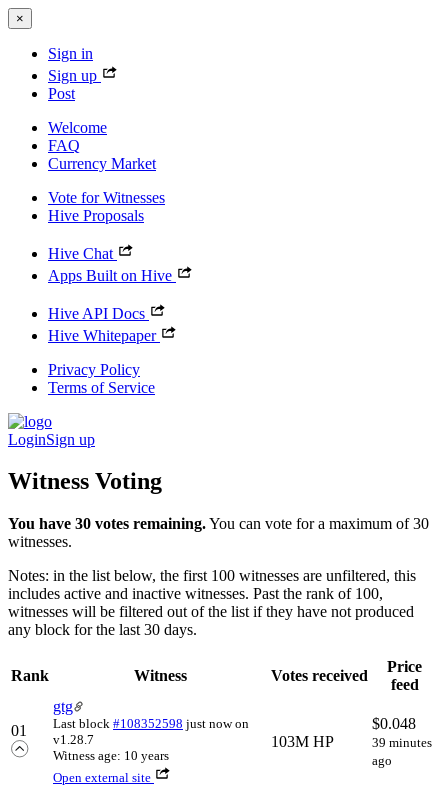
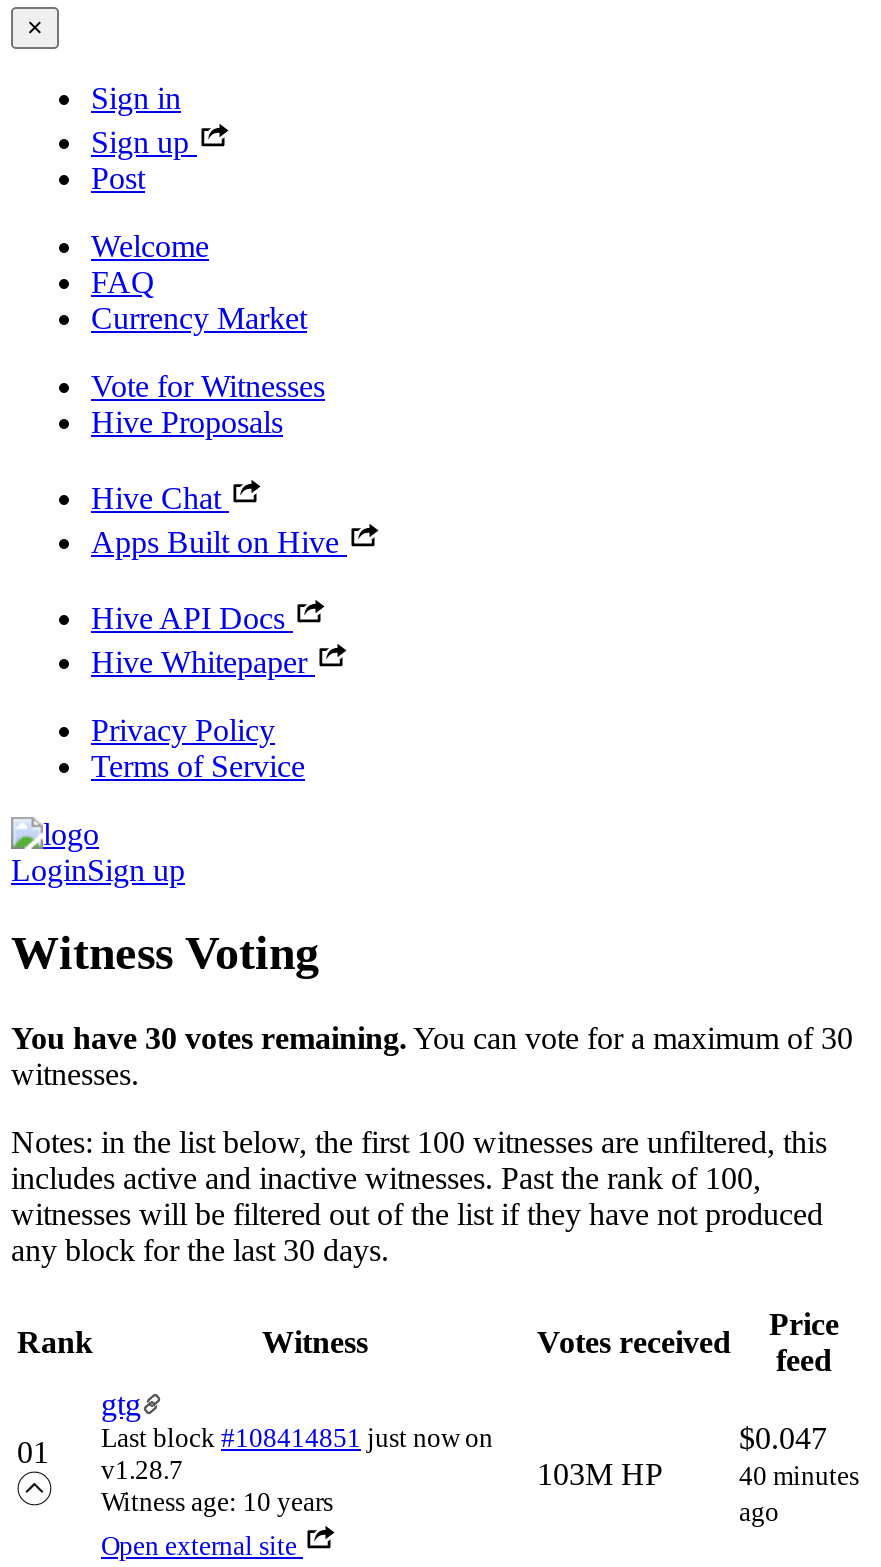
[53,716,249,731] Last block #108352598 just now on -> [101,1424,493,1454] Last block #108414851 just now on
[372,715,416,732] $0.048 -> [739,1422,827,1456] $0.047
[372,735,432,750] 39 minutes -> [739,1462,859,1492] 40 minutes

